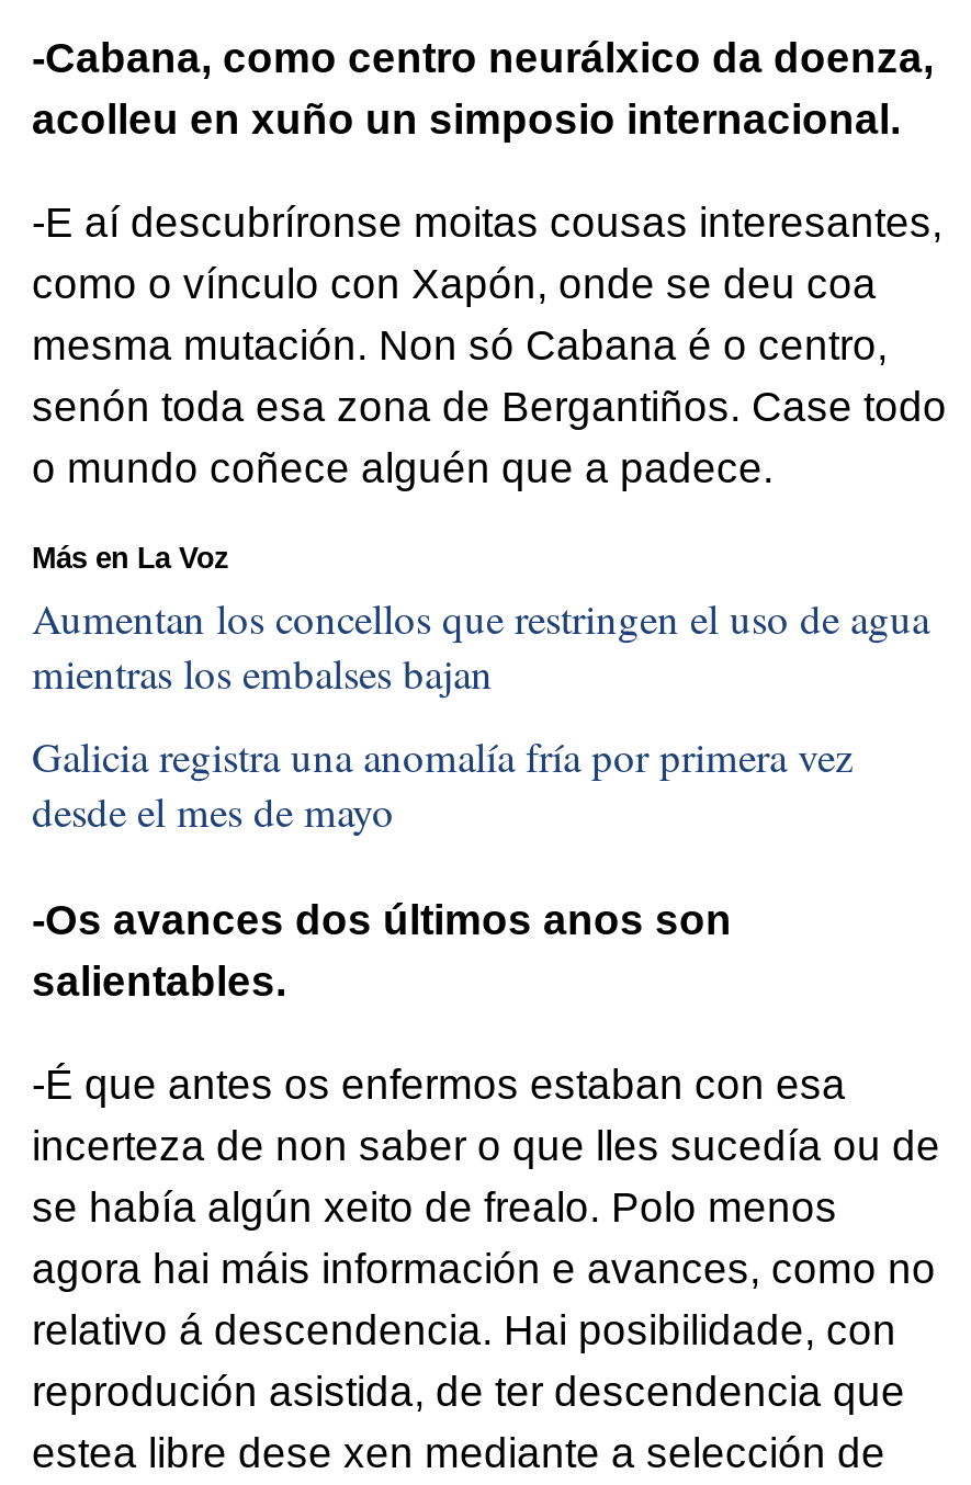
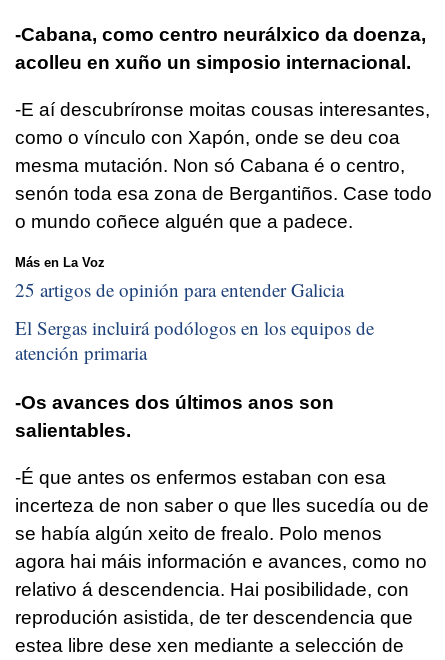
[32,591,929,700] Aumentan los concellos que restringen el uso de agua | mientras los embalses bajan -> [15,277,344,302] 25 artigos de opinión para entender Galicia
[32,728,853,837] Galicia registra una anomalía fría por primera vez | desde el mes de mayo -> [15,315,374,365] El Sergas incluirá podólogos en los equipos de | atención primaria

